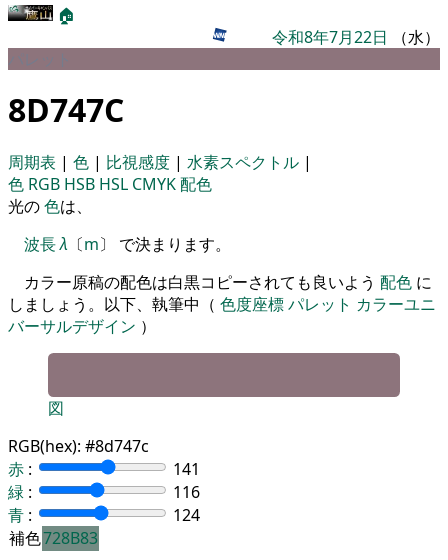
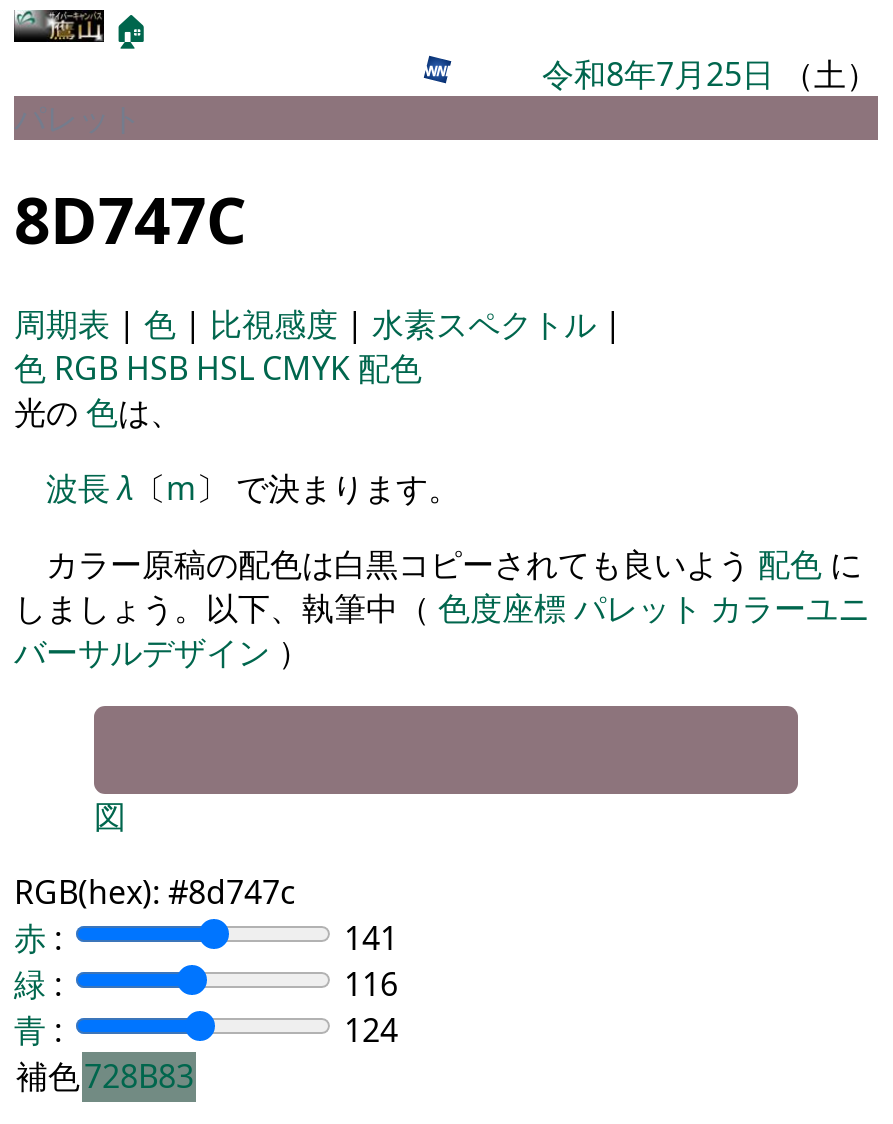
[272,26,440,48] 令和8年7月22日（水） -> [542,52,878,96] 令和8年7月25日（土）

